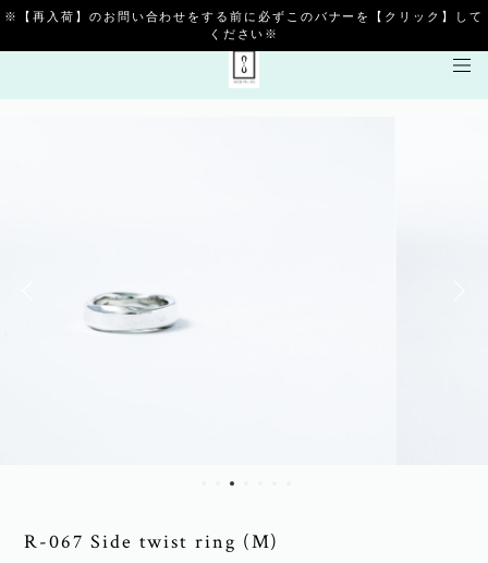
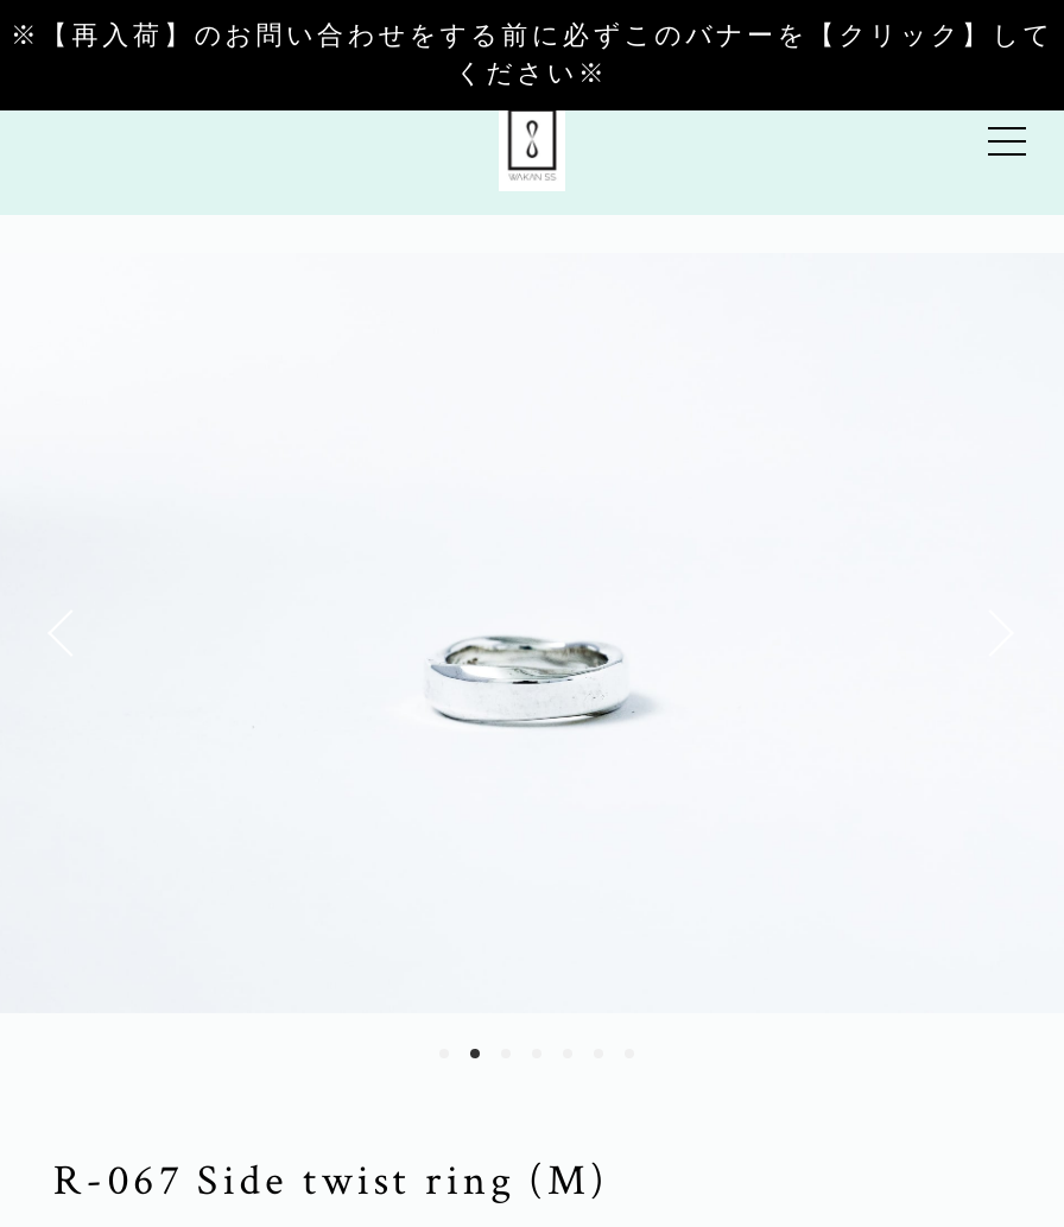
none -> [430,635,648,728] [image]
[87,292,187,334] [image] -> none

